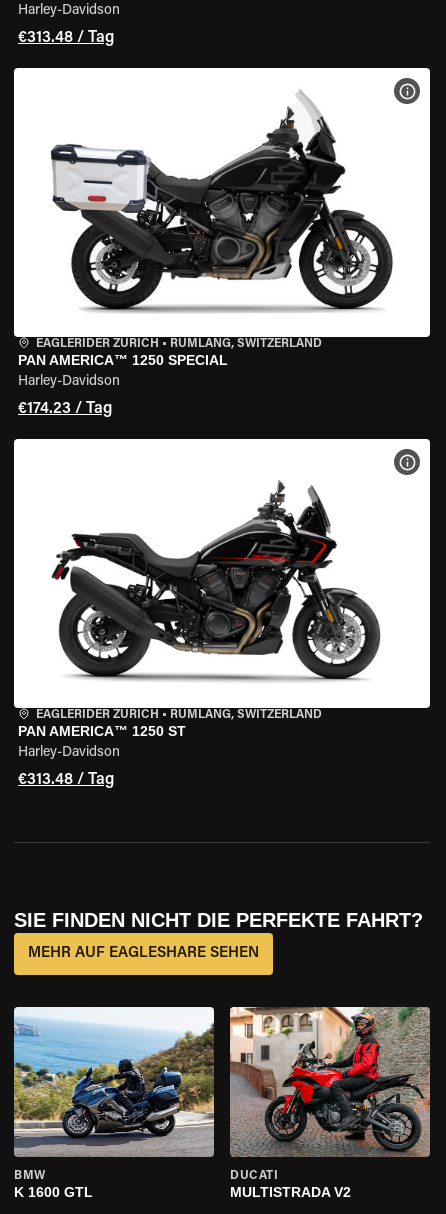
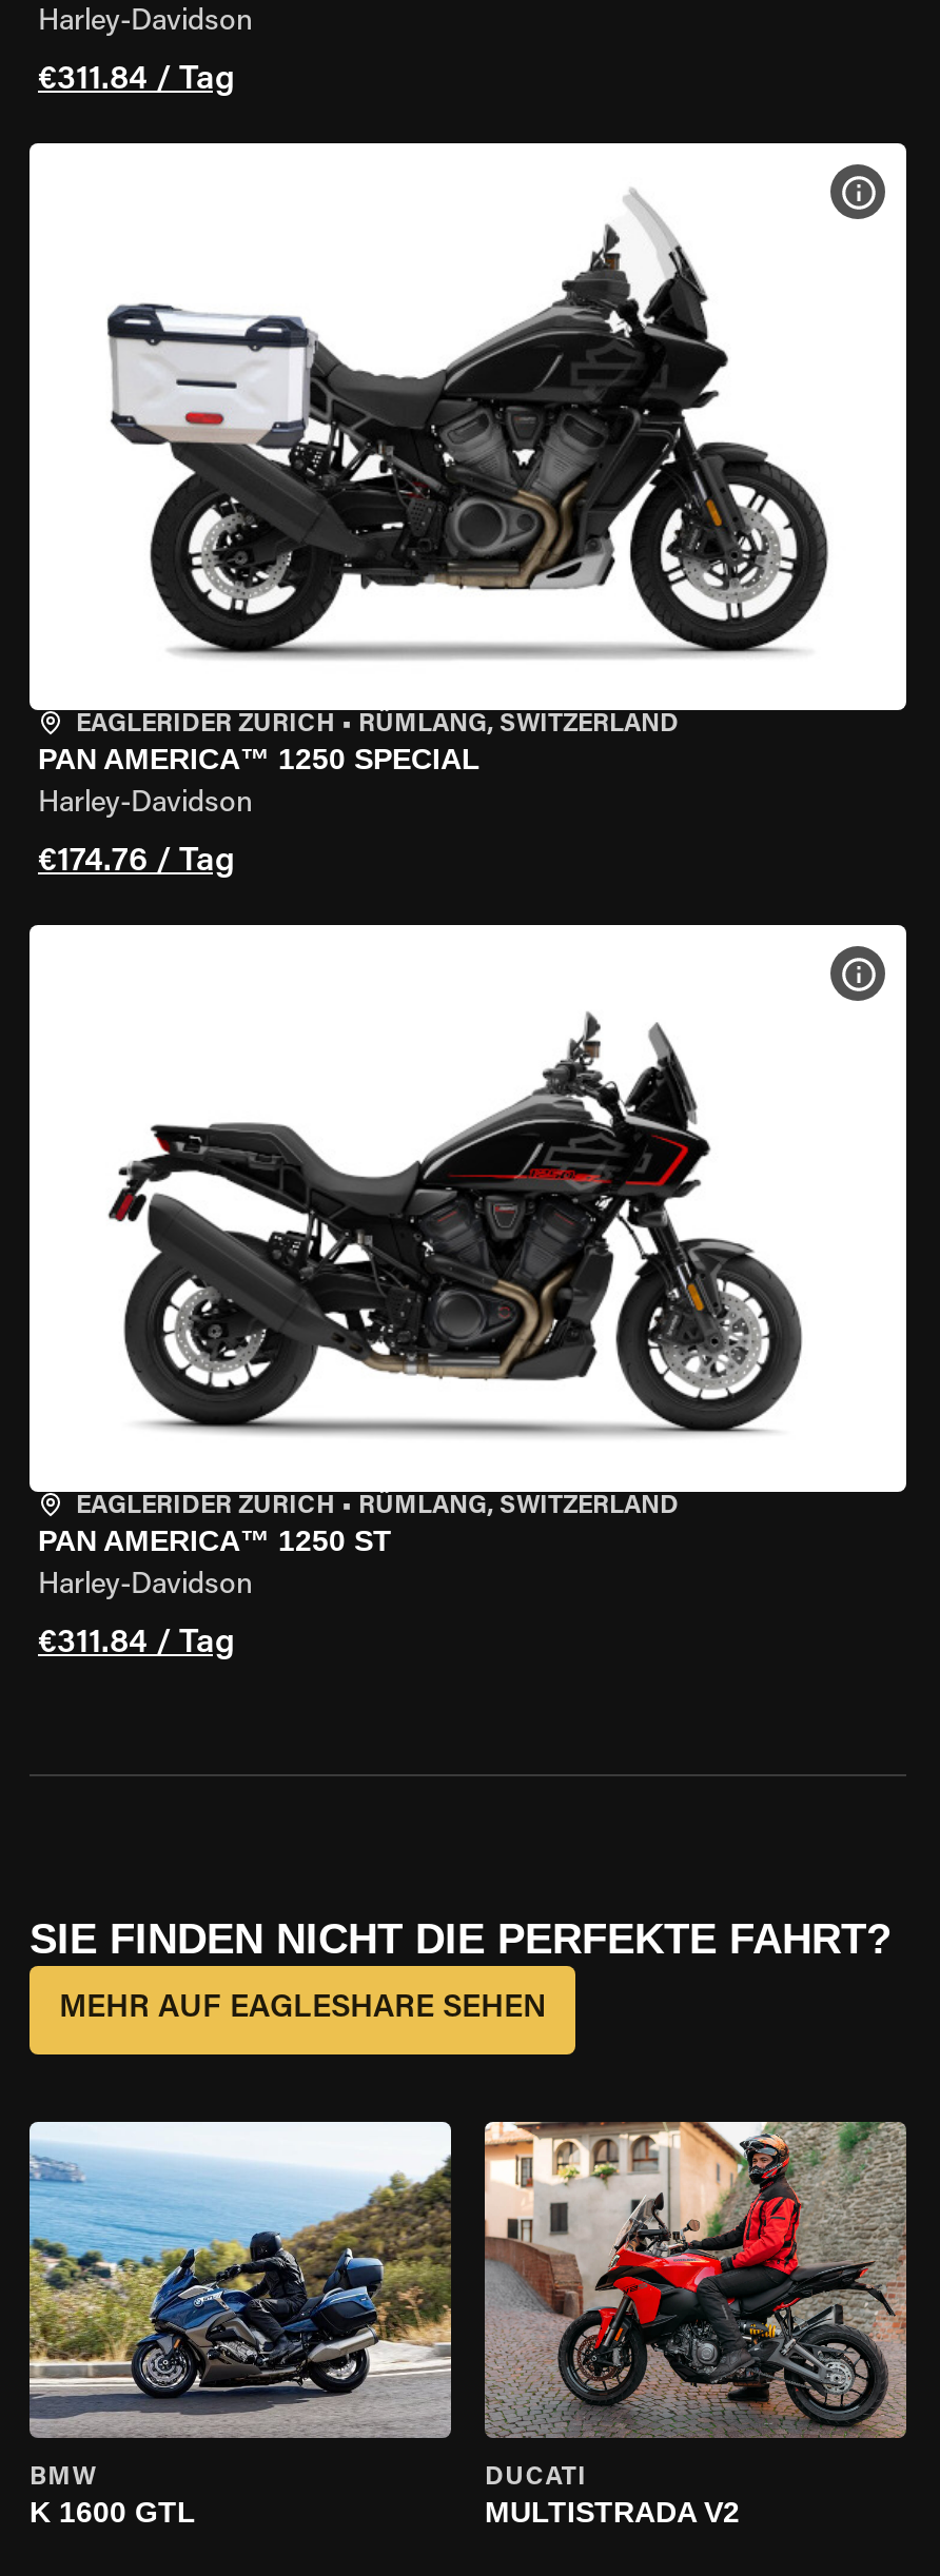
[18,30,114,46] €313.48 / Tag -> [38,63,234,97] €311.84 / Tag
[18,401,112,417] €174.23 / Tag -> [38,845,234,879] €174.76 / Tag
[18,772,114,788] €313.48 / Tag -> [38,1627,234,1660] €311.84 / Tag

